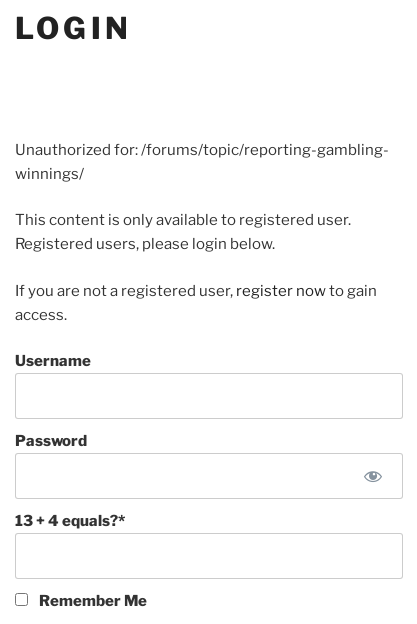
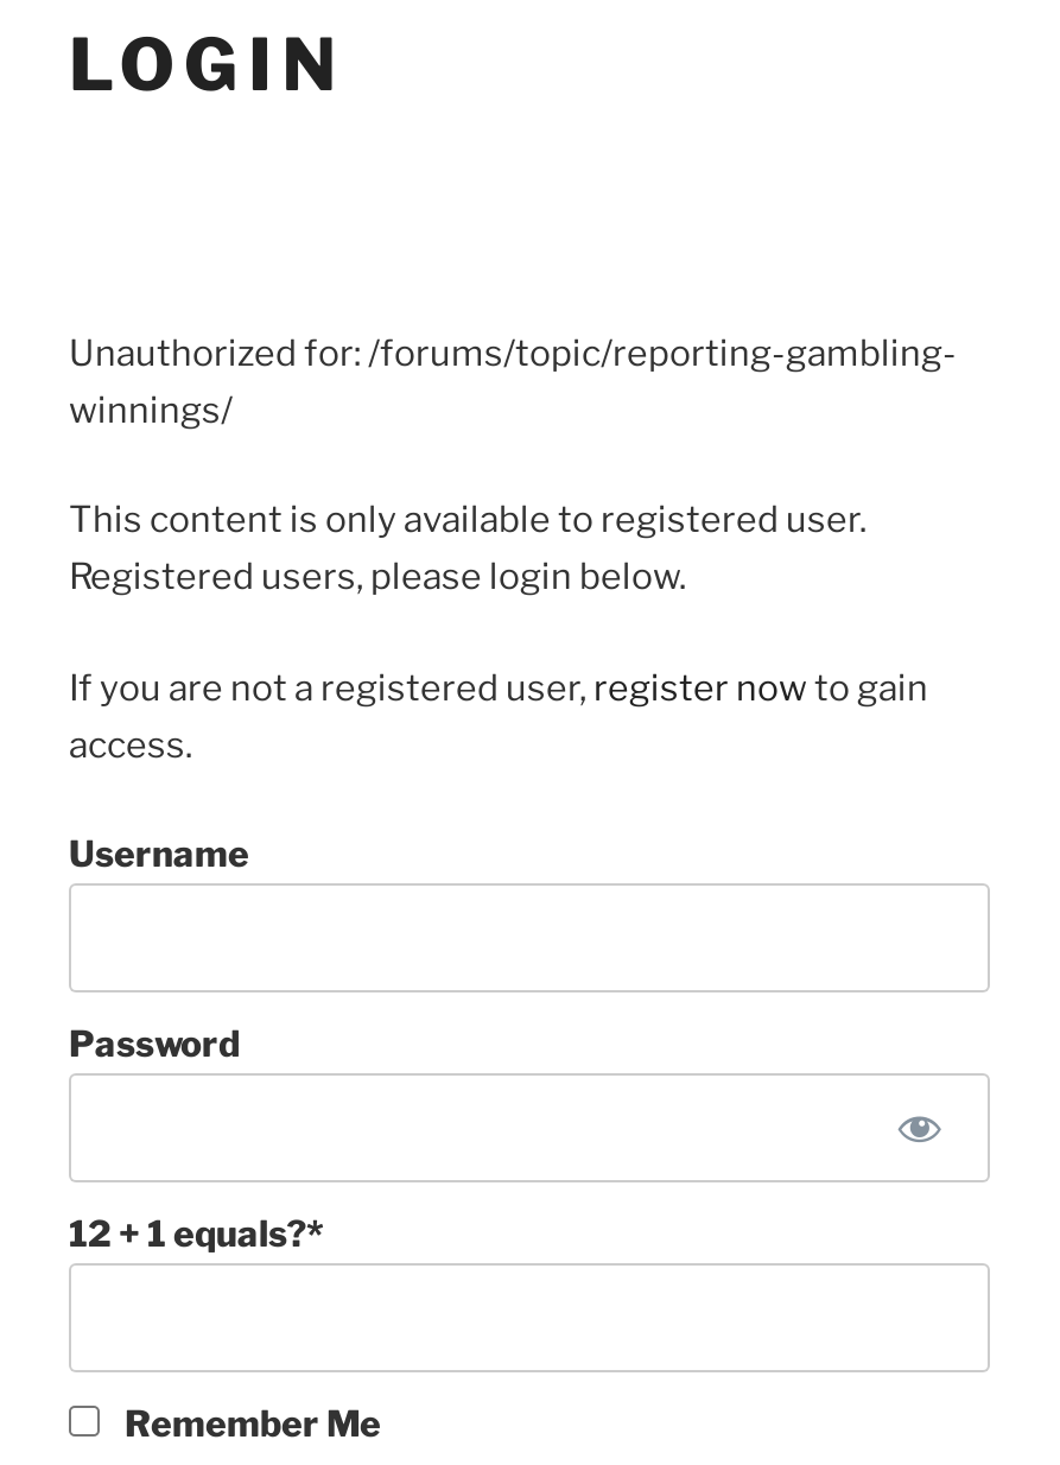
[15,512,125,530] 13 + 4 equals?* -> [69,1215,323,1257] 12 + 1 equals?*

